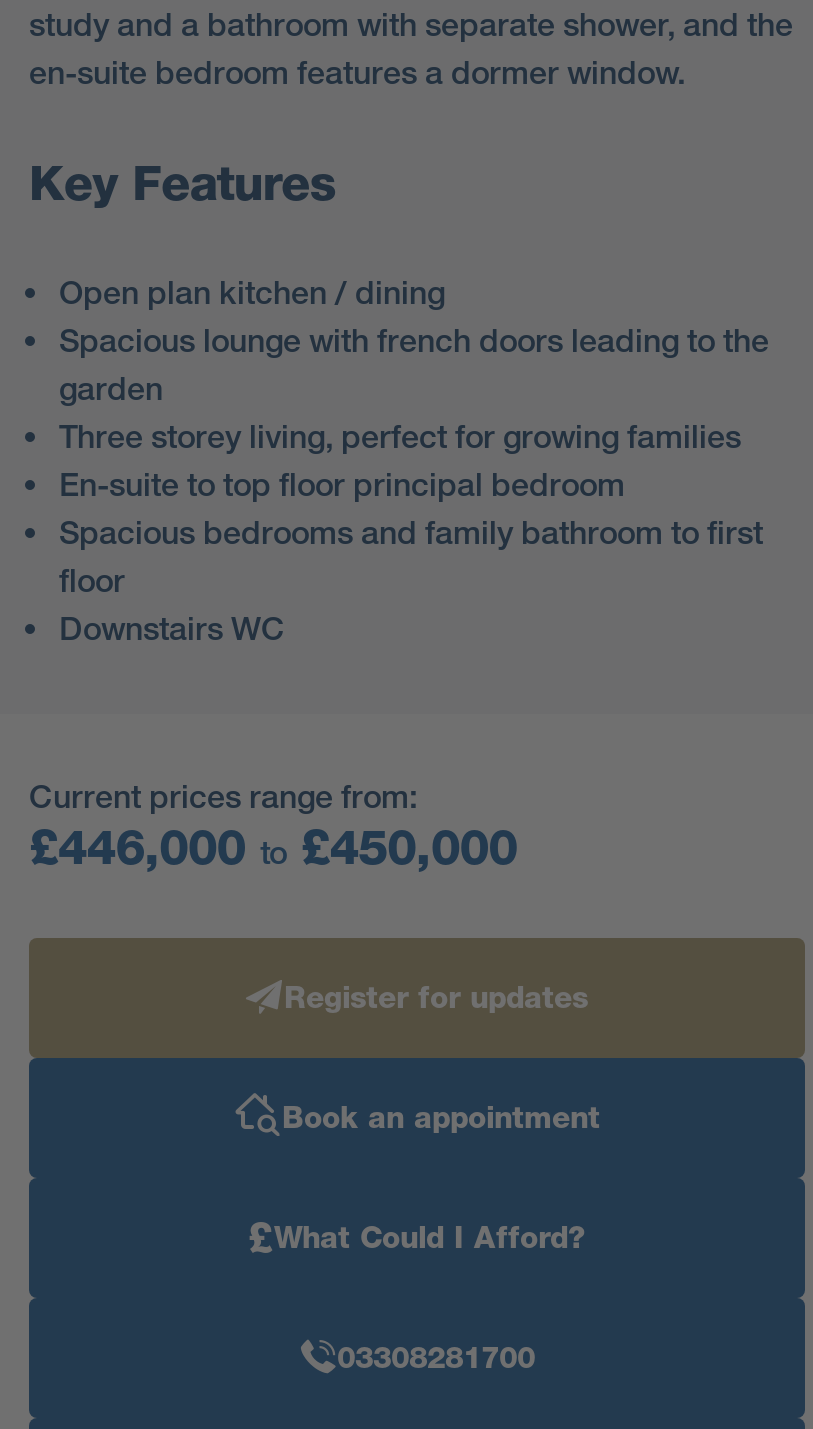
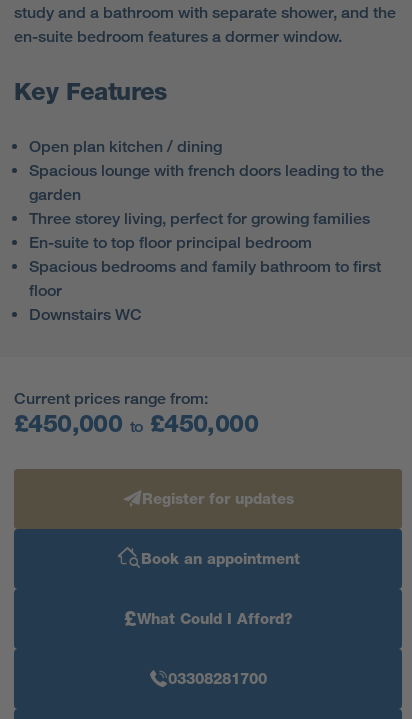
[29,818,517,876] £446,000 to £450,000 -> [14,409,258,438] £450,000 to £450,000

